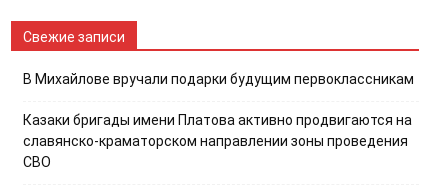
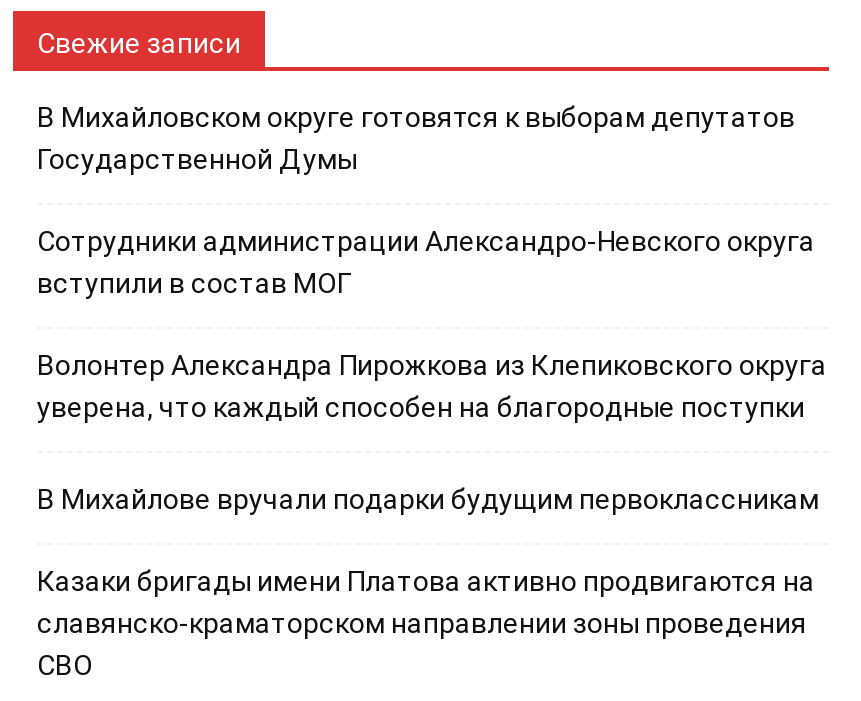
none -> [37,100,827,422] В Михайловском округе готовятся к выборам депутатов | Государственной Думы | Сотрудники администрации Александро-Невского округа | вступили в состав МОГ | Волонтер Александра Пирожкова из Клепиковского округа | уверена, что каждый способен на благородные поступки

